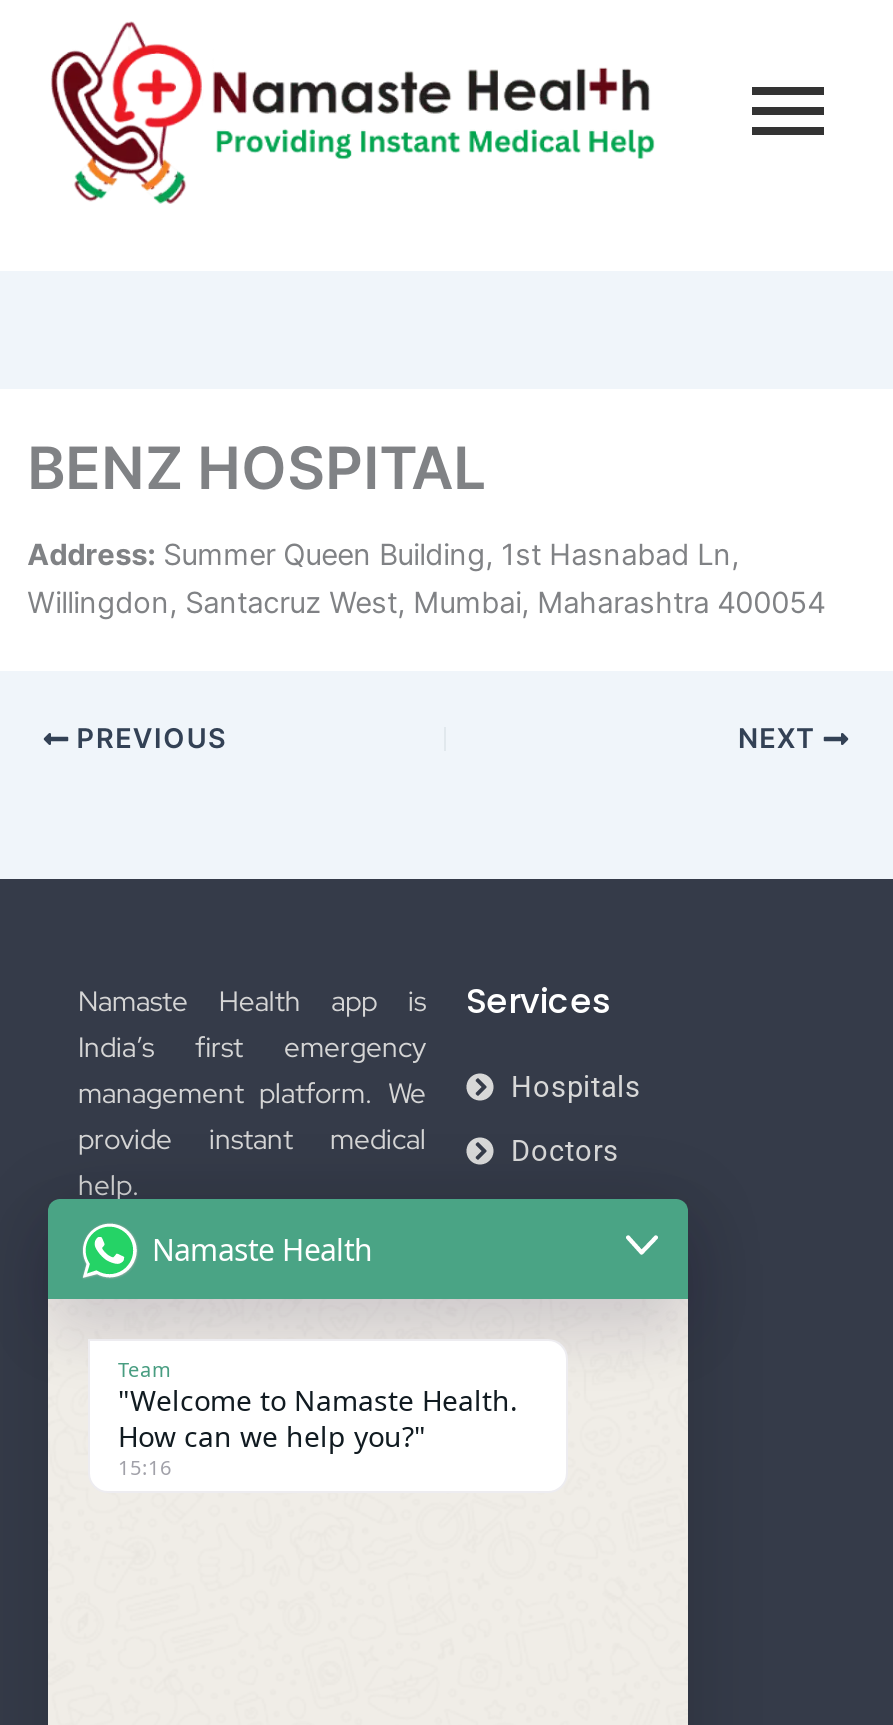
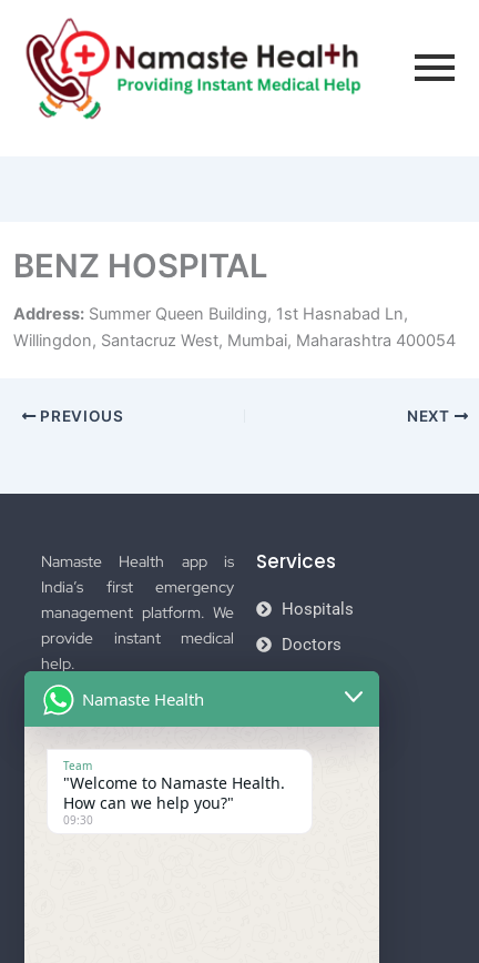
[118,1453,172,1481] 15:16 -> [63,812,93,828] 09:30

